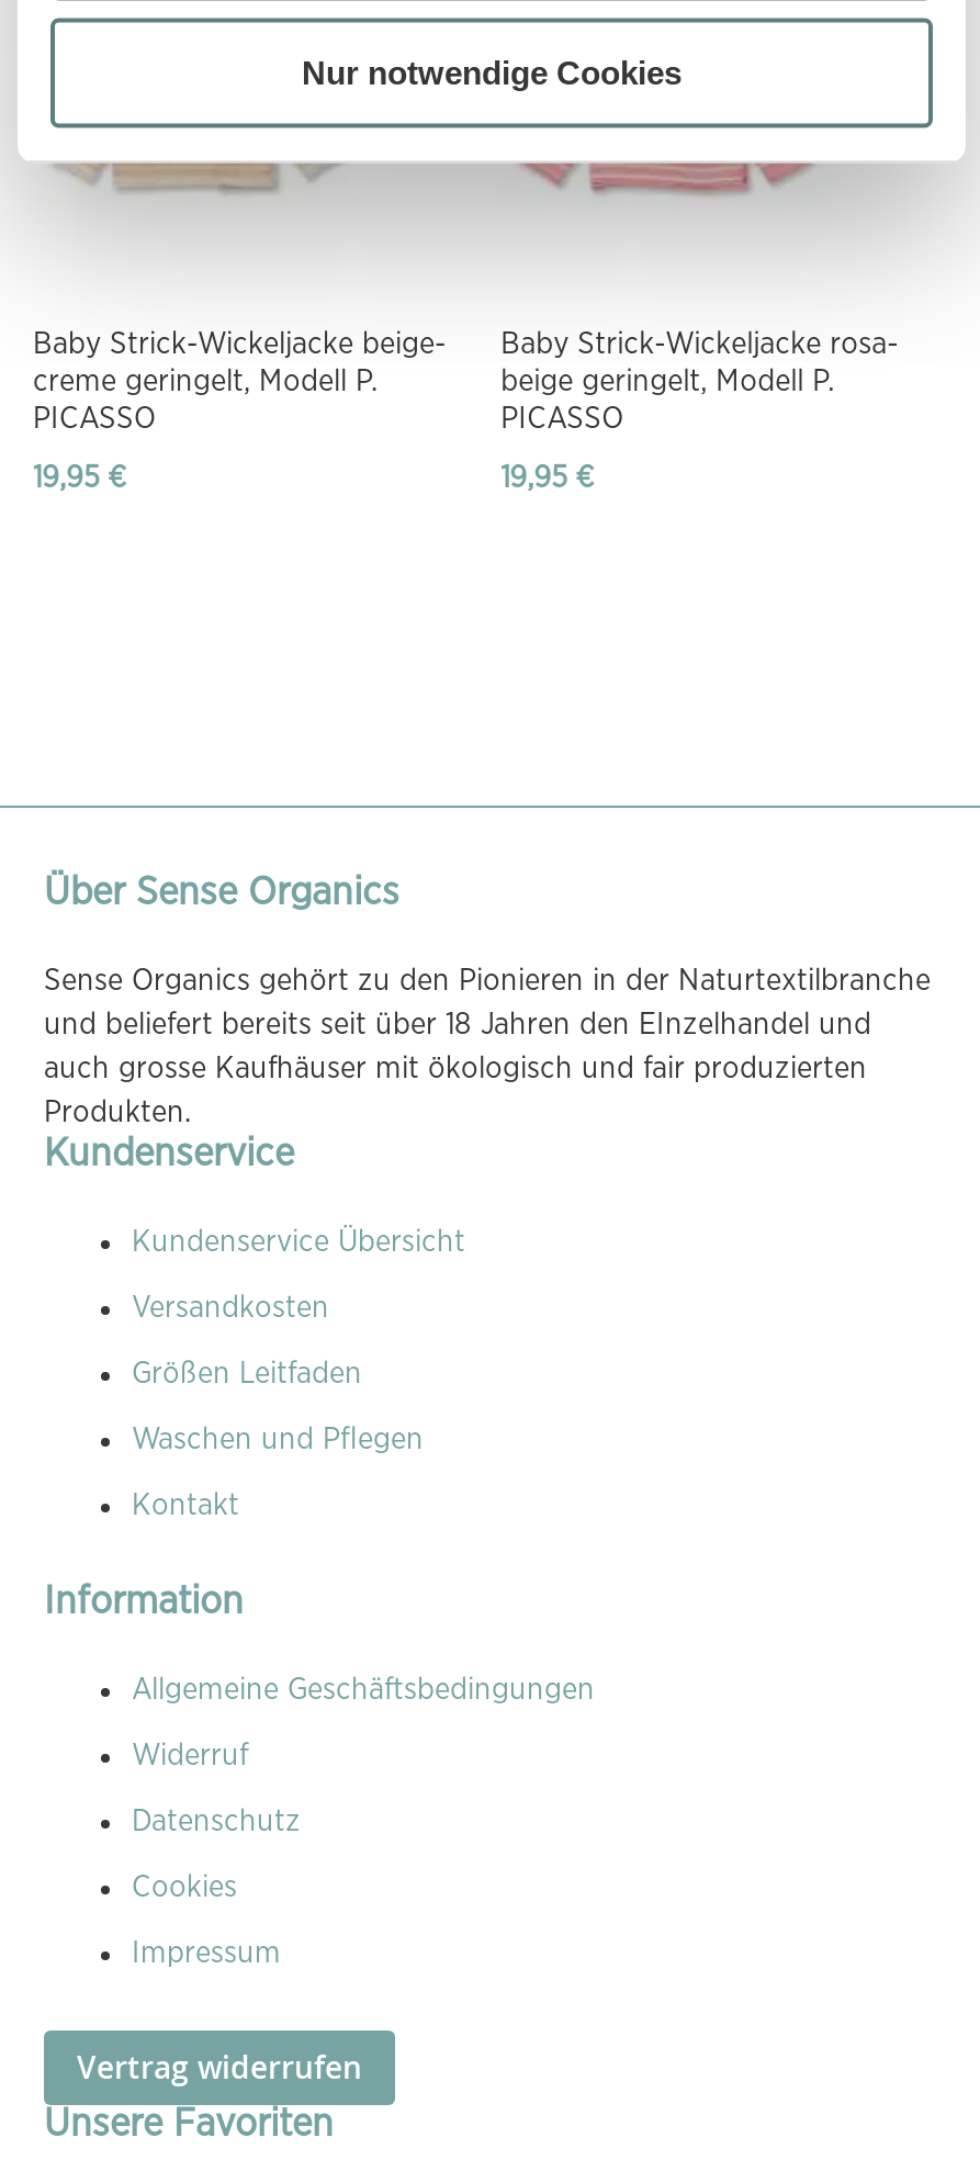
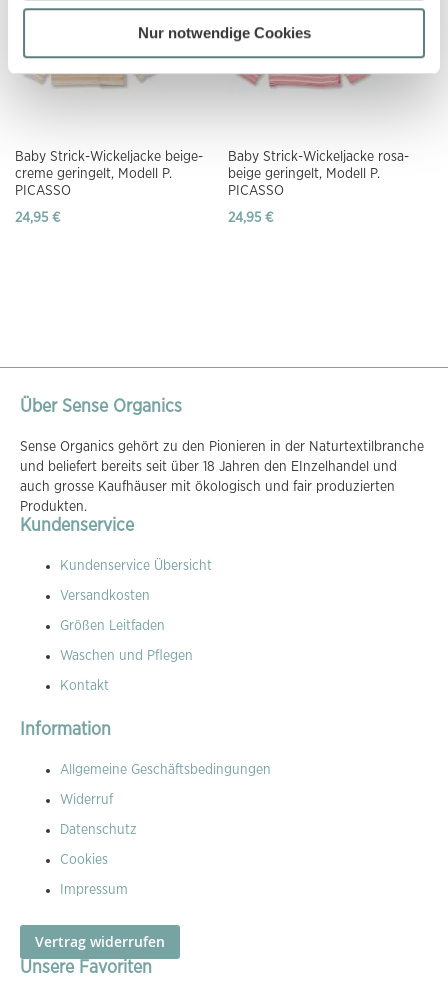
[33,462,127,493] 19,95 € -> [15,211,61,225] 24,95 €
[501,462,595,493] 19,95 € -> [228,211,274,225] 24,95 €

